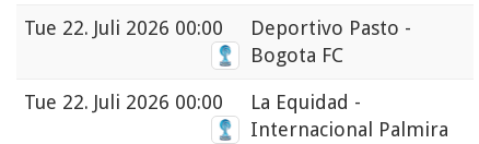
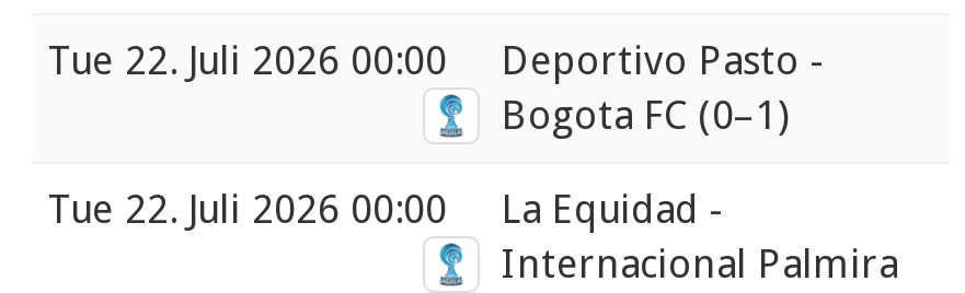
[250,44,343,67] Bogota FC -> [502,93,789,139] Bogota FC (0–1)

